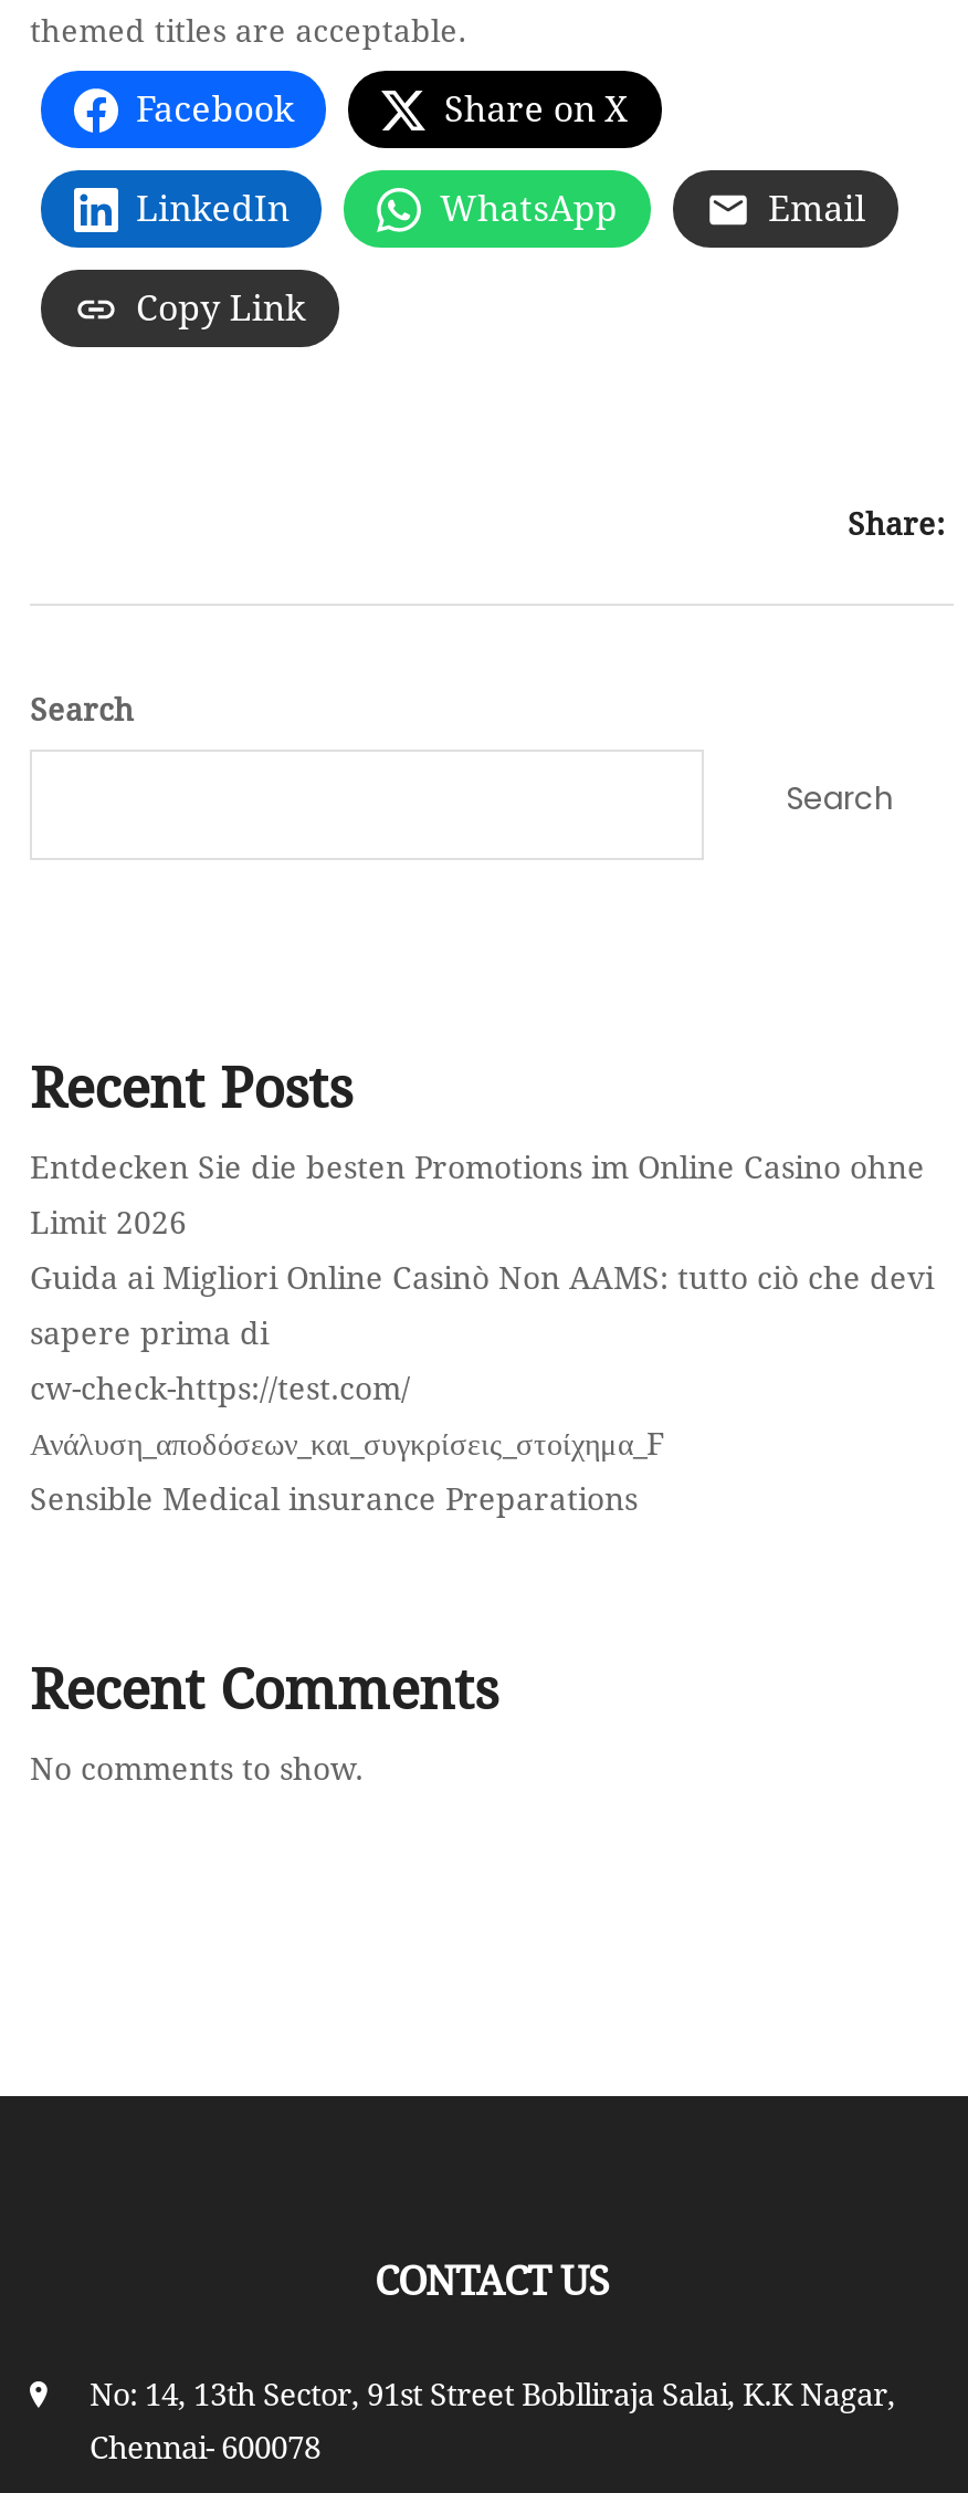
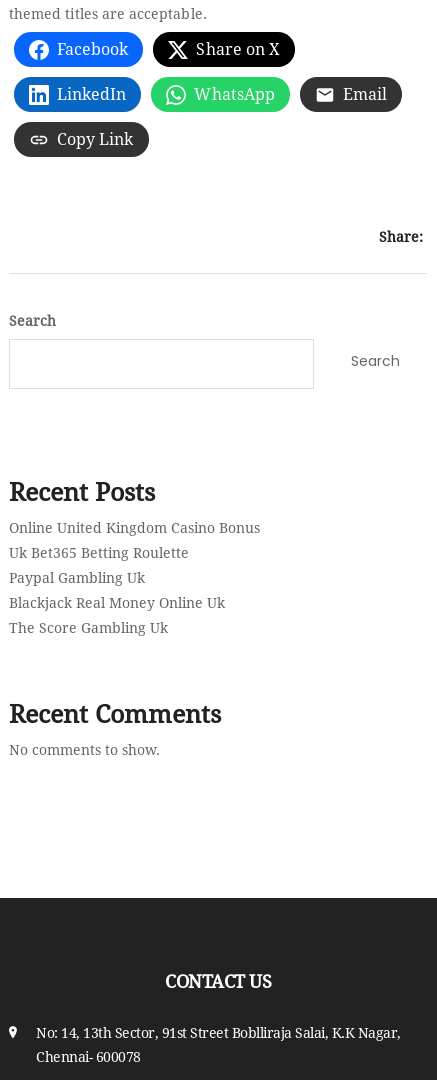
[30,1150,934,1517] Entdecken Sie die besten Promotions im Online Casino ohne | Limit 2026 | Guida ai Migliori Online Casinò Non AAMS: tutto ciò che devi | sapere prima di | cw-check-https://test.com/ | Ανάλυση_αποδόσεων_και_συγκρίσεις_στοίχημα_F | Sensible Medical insurance Preparations -> [9,520,260,636] Online United Kingdom Casino Bonus | Uk Bet365 Betting Roulette | Paypal Gambling Uk | Blackjack Real Money Online Uk | The Score Gambling Uk

